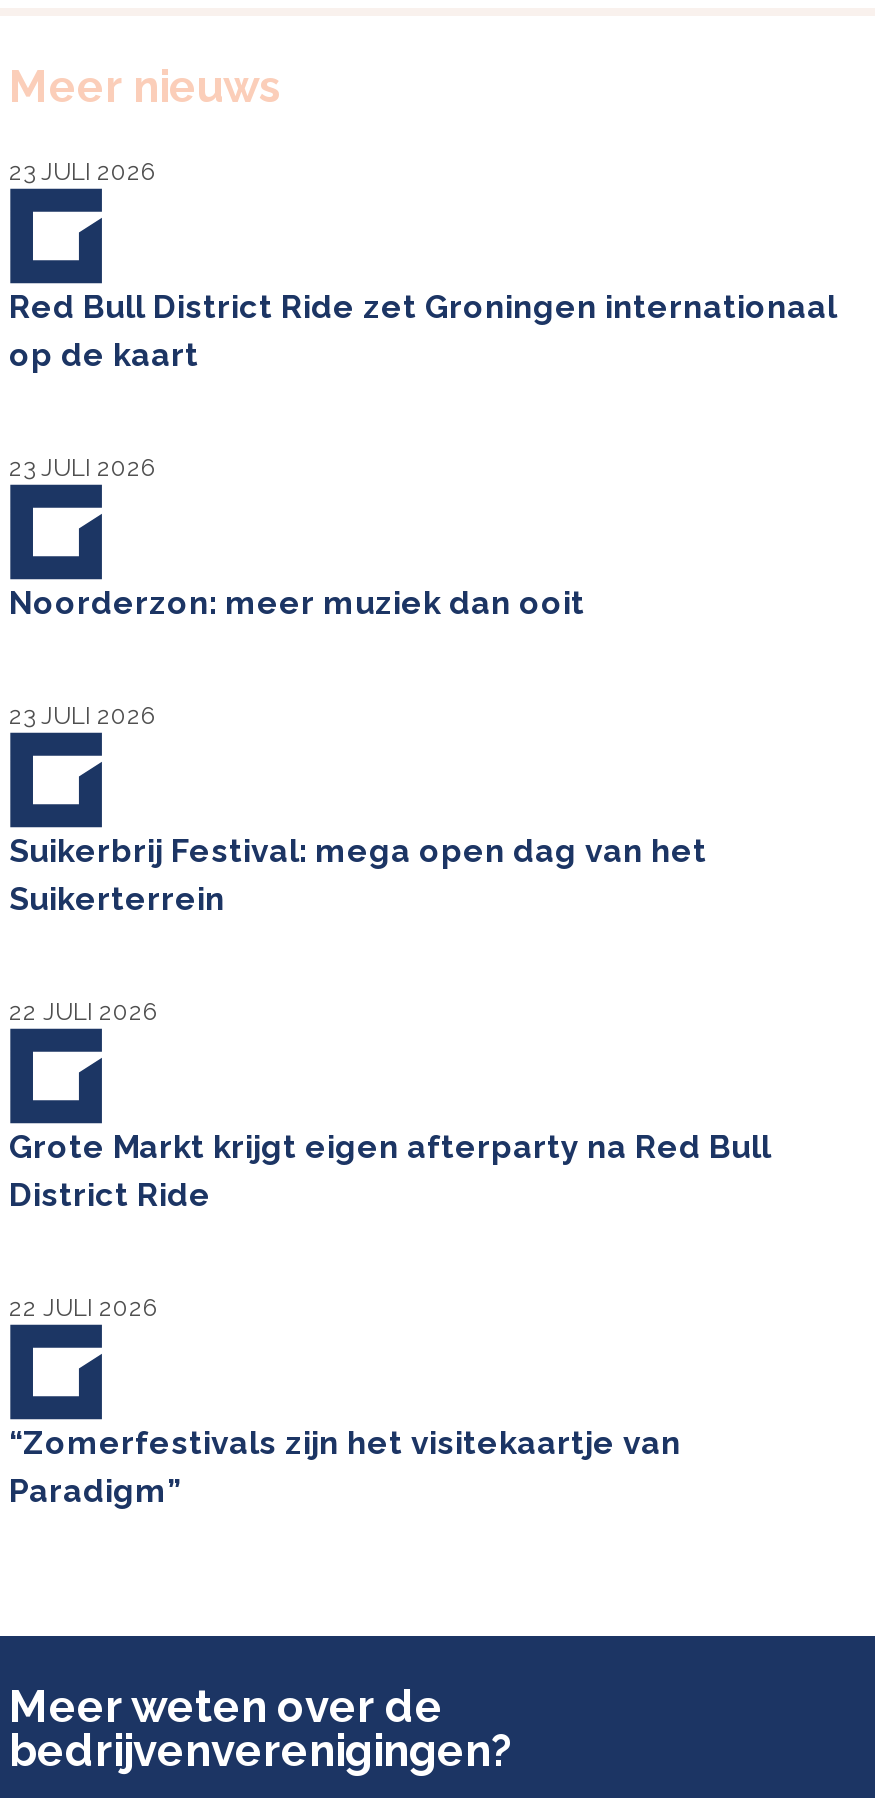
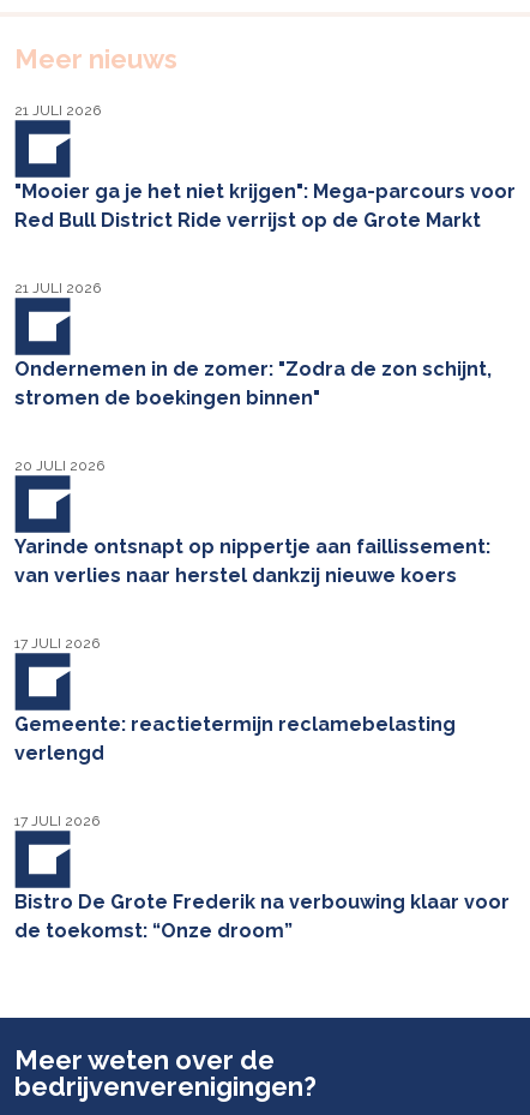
[9,158,155,186] 23 JULI 2026 -> [14,102,101,119] 21 JULI 2026
[9,288,837,374] Red Bull District Ride zet Groningen internationaal | op de kaart -> [14,180,516,231] "Mooier ga je het niet krijgen": Mega-parcours voor | Red Bull District Ride verrijst op de Grote Markt
[9,454,155,482] 23 JULI 2026 -> [14,279,101,296] 21 JULI 2026
[9,584,585,622] Noorderzon: meer muziek dan ooit -> [14,357,492,409] Ondernemen in de zomer: "Zodra de zon schijnt, | stromen de boekingen binnen"
[9,702,155,730] 23 JULI 2026 -> [14,457,104,474] 20 JULI 2026
[9,832,707,918] Suikerbrij Festival: mega open dag van het | Suikerterrein -> [14,535,490,587] Yarinde ontsnapt op nippertje aan faillissement: | van verlies naar herstel dankzij nieuwe koers
[9,998,157,1026] 22 JULI 2026 -> [14,635,100,651] 17 JULI 2026
[9,1128,771,1214] Grote Markt krijgt eigen afterparty na Red Bull | District Ride -> [14,713,456,764] Gemeente: reactietermijn reclamebelasting | verlengd
[9,1294,157,1322] 22 JULI 2026 -> [14,812,100,829] 17 JULI 2026
[9,1424,681,1510] “Zomerfestivals zijn het visitekaartje van | Paradigm” -> [14,890,510,942] Bistro De Grote Frederik na verbouwing klaar voor | de toekomst: “Onze droom”

